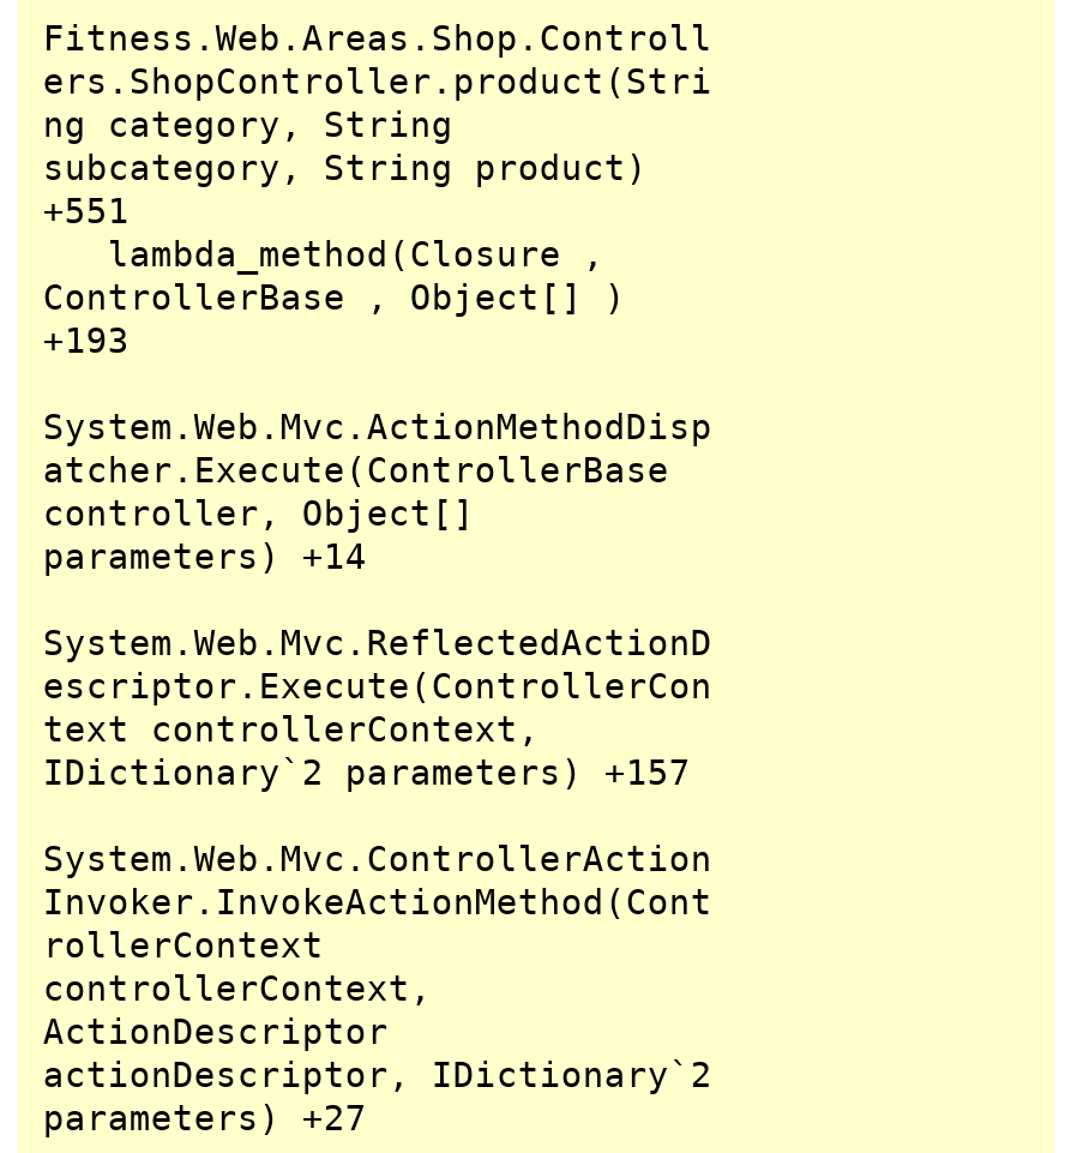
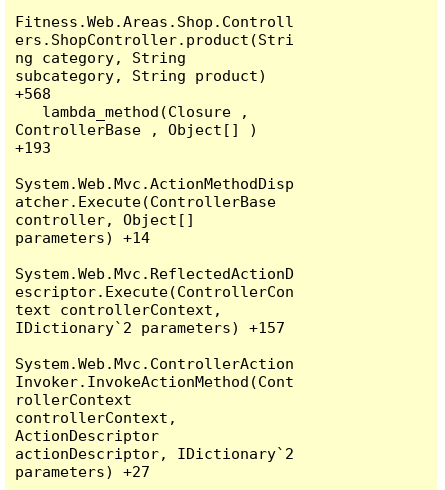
[43,190,129,230] +551 -> [15,85,51,102] +568

